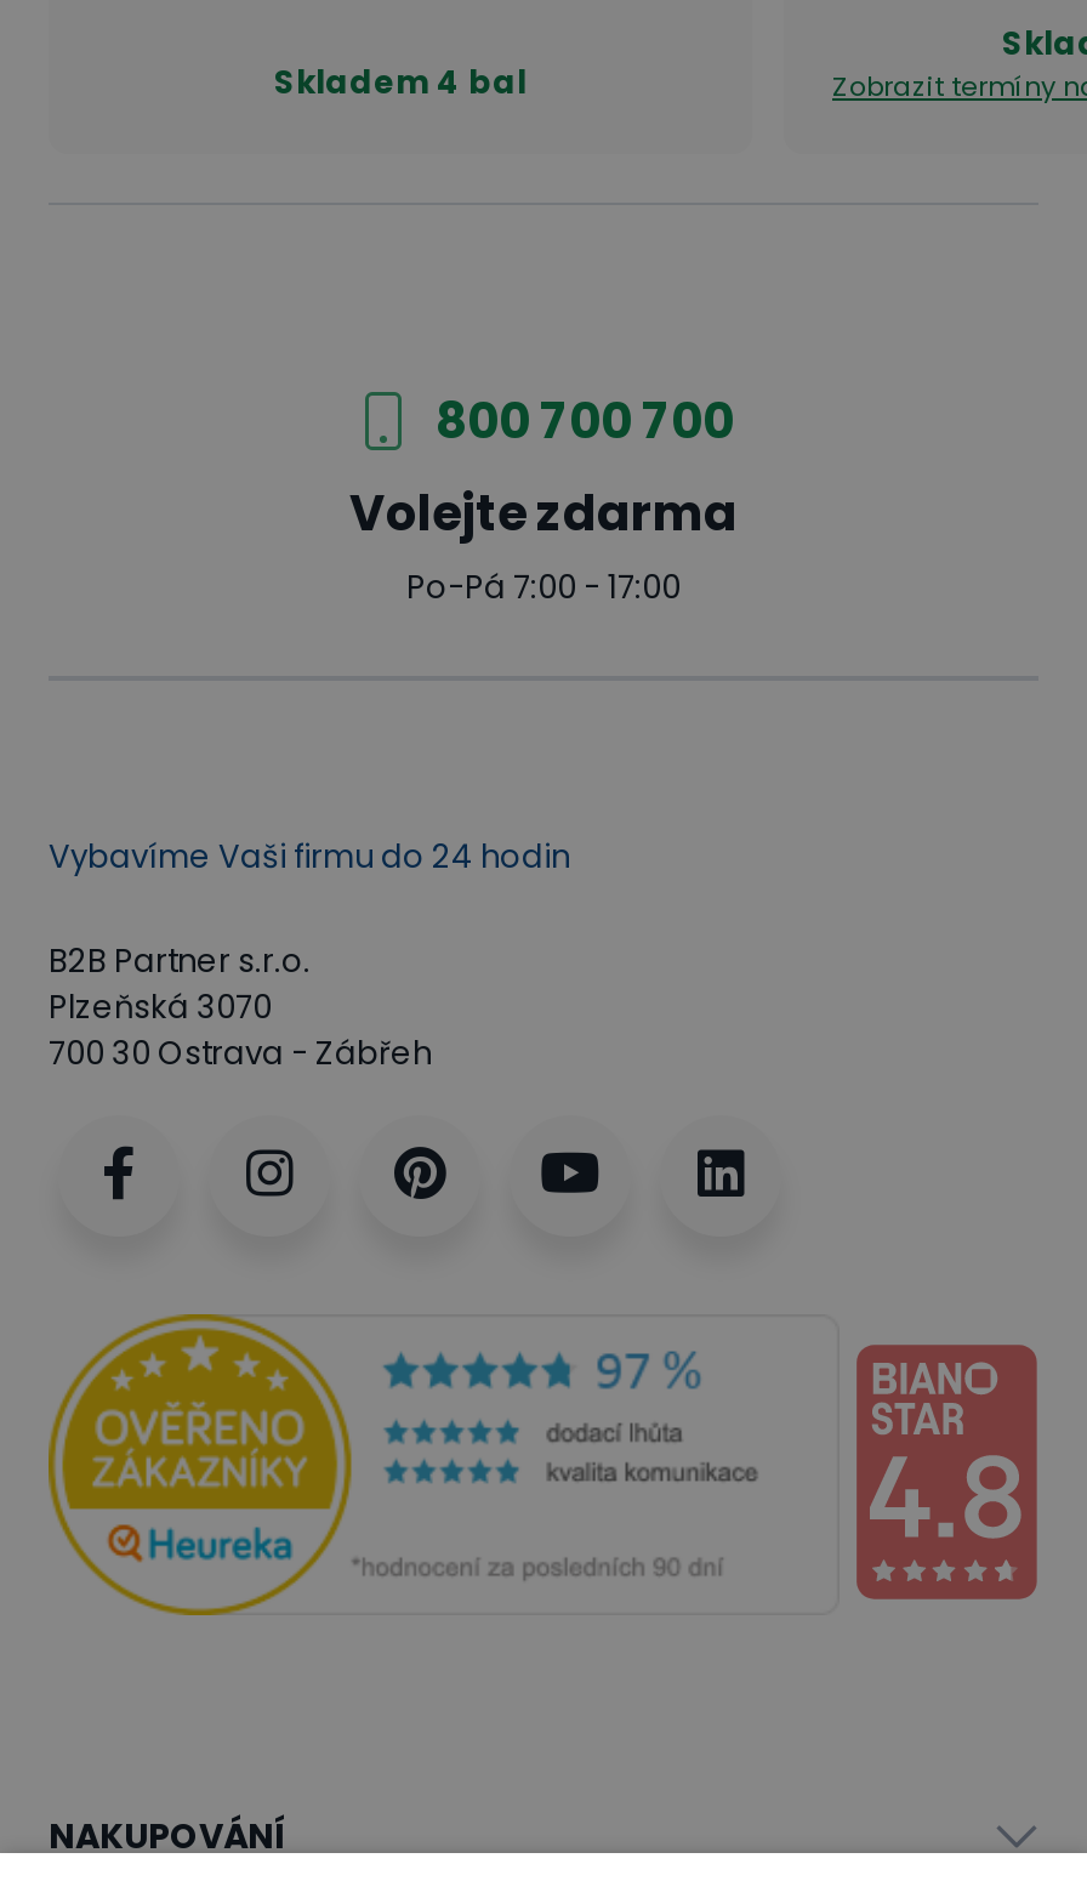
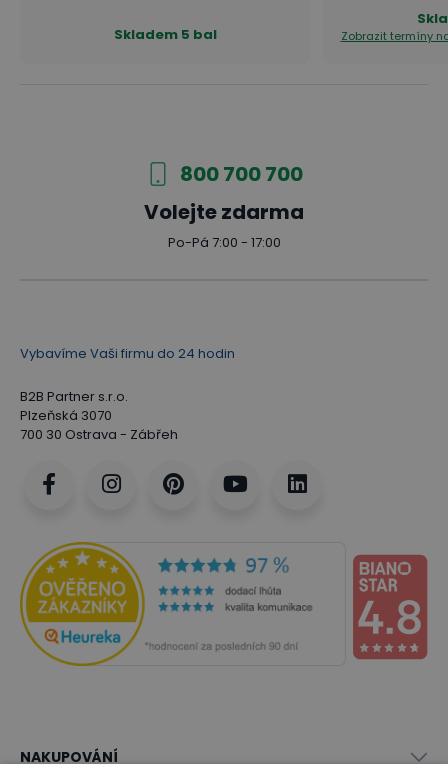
[274,58,527,105] Skladem 4 bal -> [113,25,216,44] Skladem 5 bal

